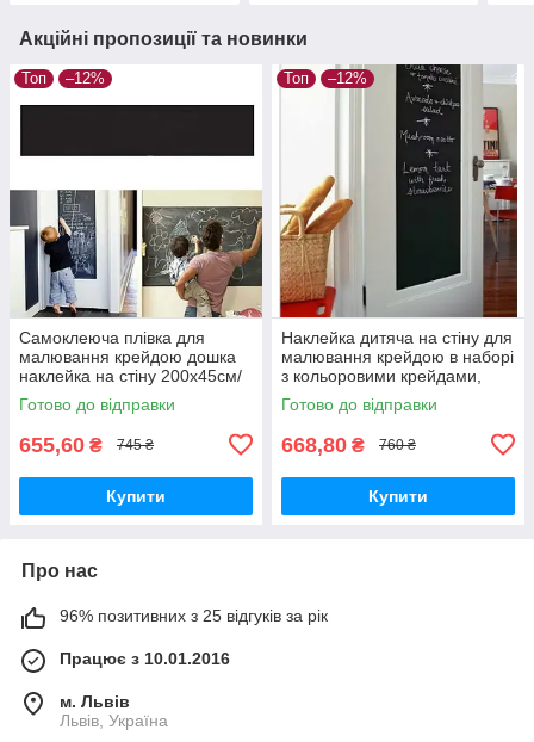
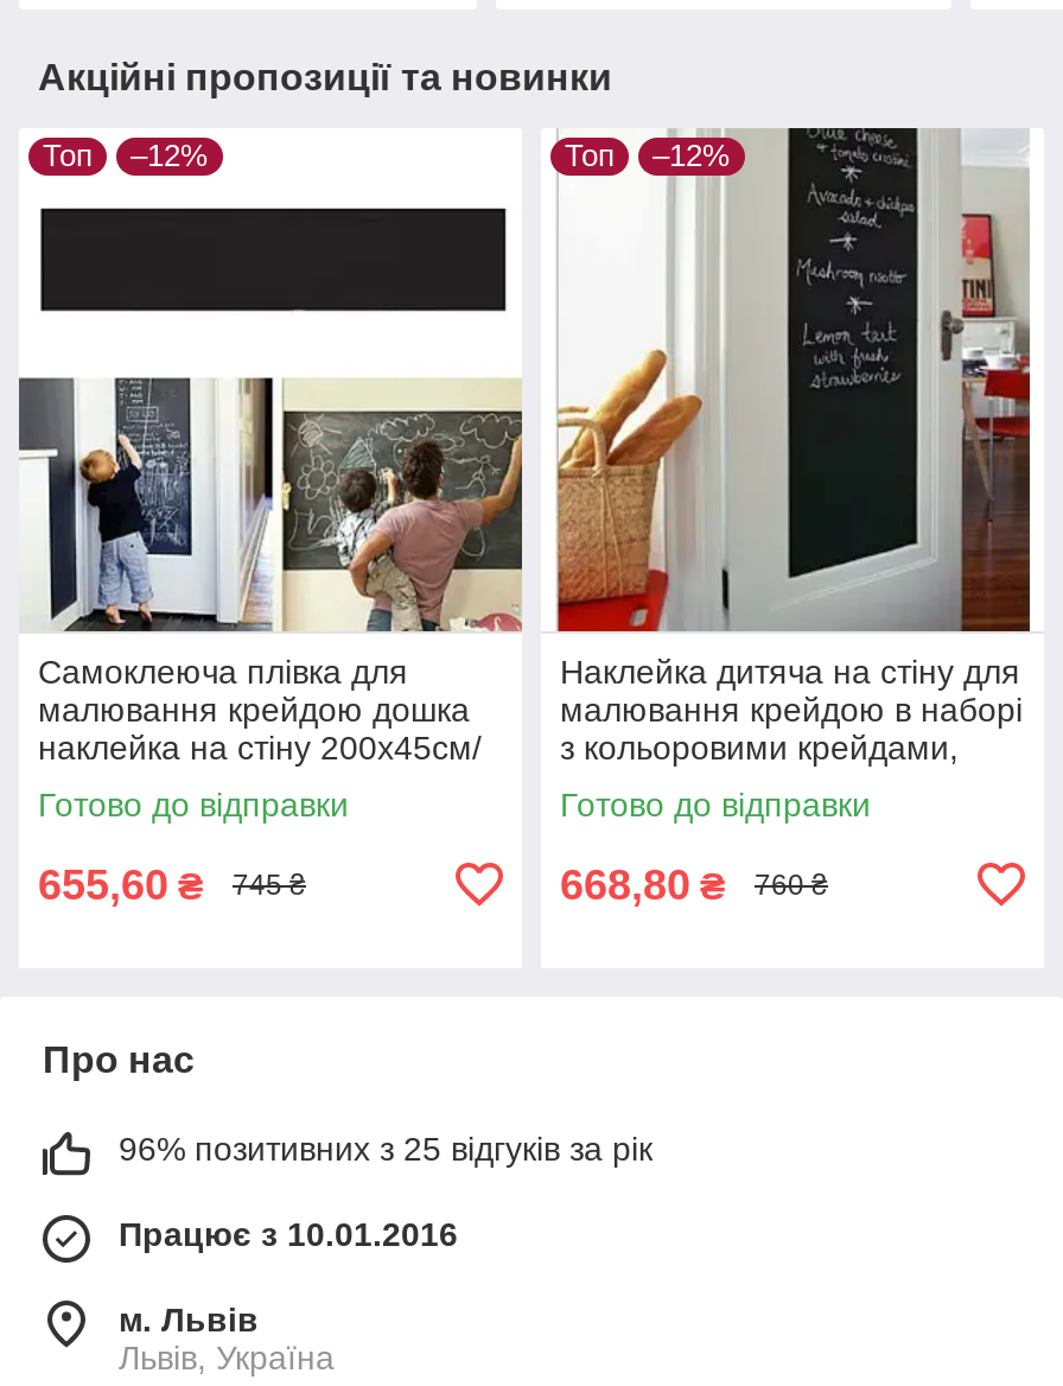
[106,486,166,506] Купити -> none
[368,486,428,506] Купити -> none

